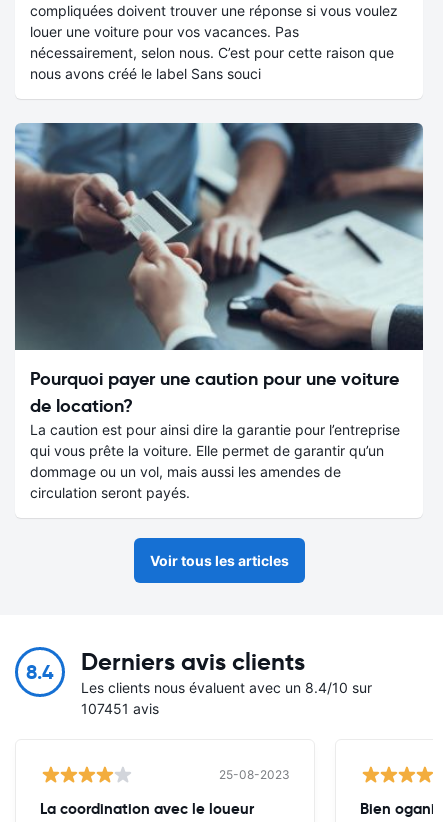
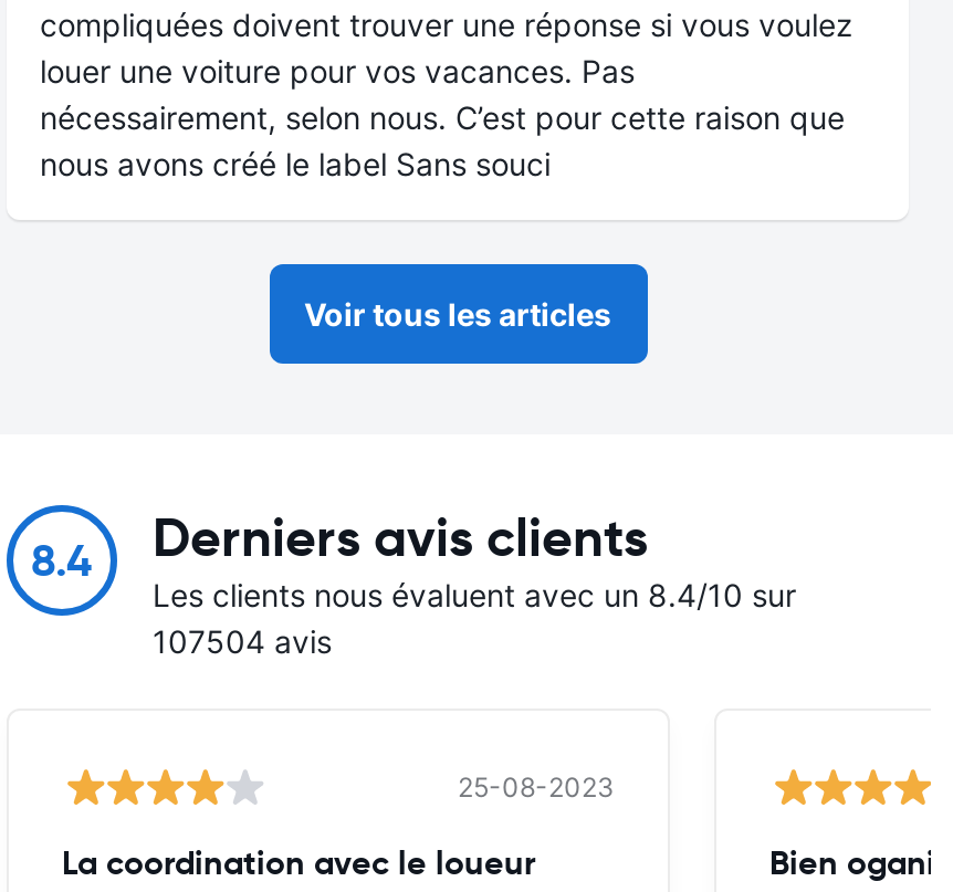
[14,122,424,501] [image] | Pourquoi payer une caution pour une voiture | de location? | La caution est pour ainsi dire la garantie pour l’entreprise | qui vous prête la voiture. Elle permet de garantir qu’un | dommage ou un vol, mais aussi les amendes de | circulation seront payés. -> none
[81,700,159,717] 107451 avis -> [153,622,332,659] 107504 avis

